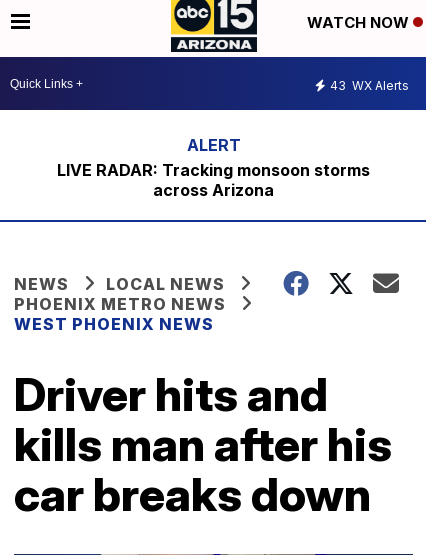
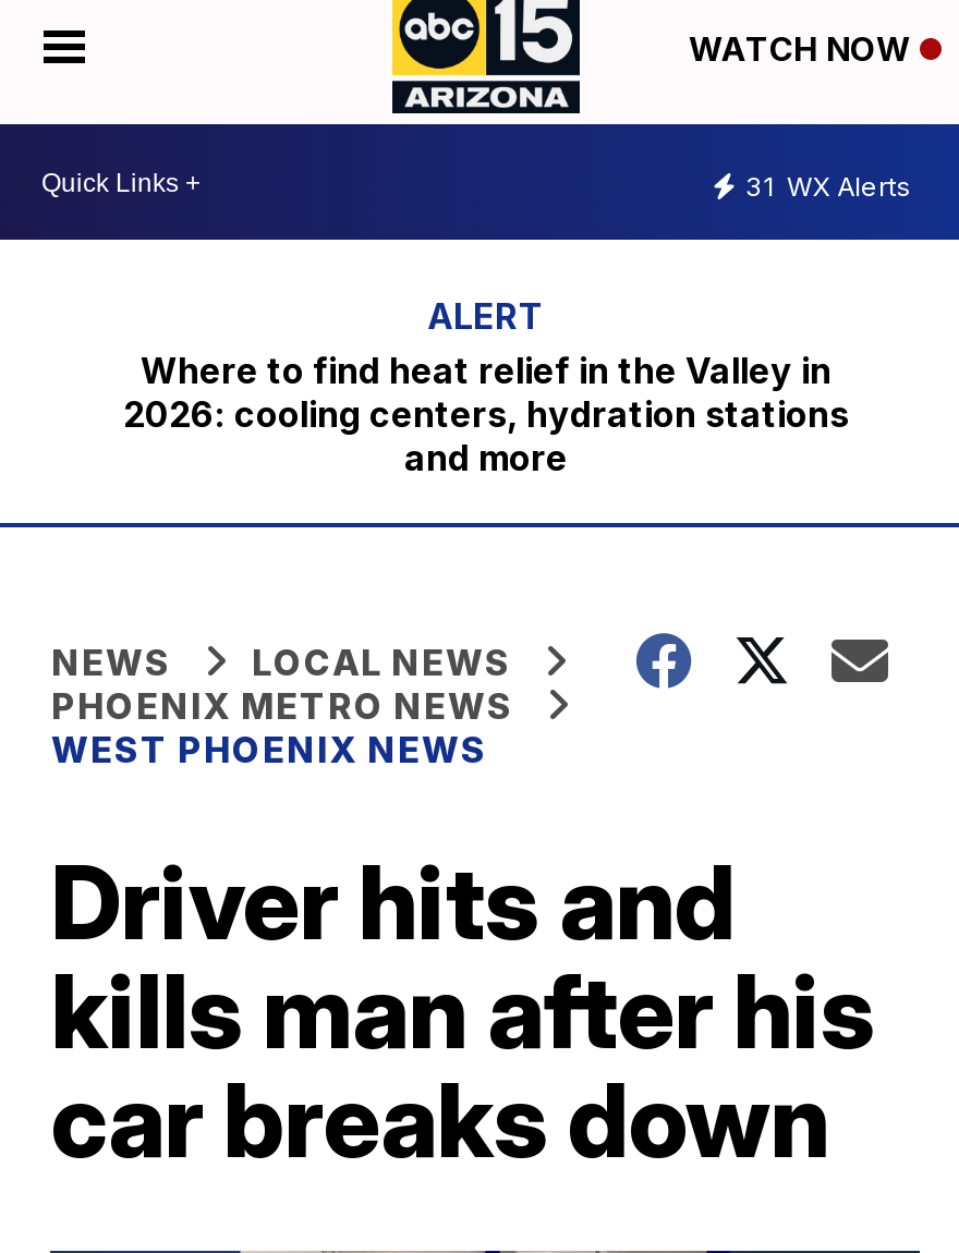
[330,77,409,92] 43 WX Alerts -> [745,169,911,202] 31 WX Alerts
[57,160,370,200] LIVE RADAR: Tracking monsoon storms | across Arizona -> [123,349,849,479] Where to find heat relief in the Valley in | 2026: cooling centers, hydration stations | and more

